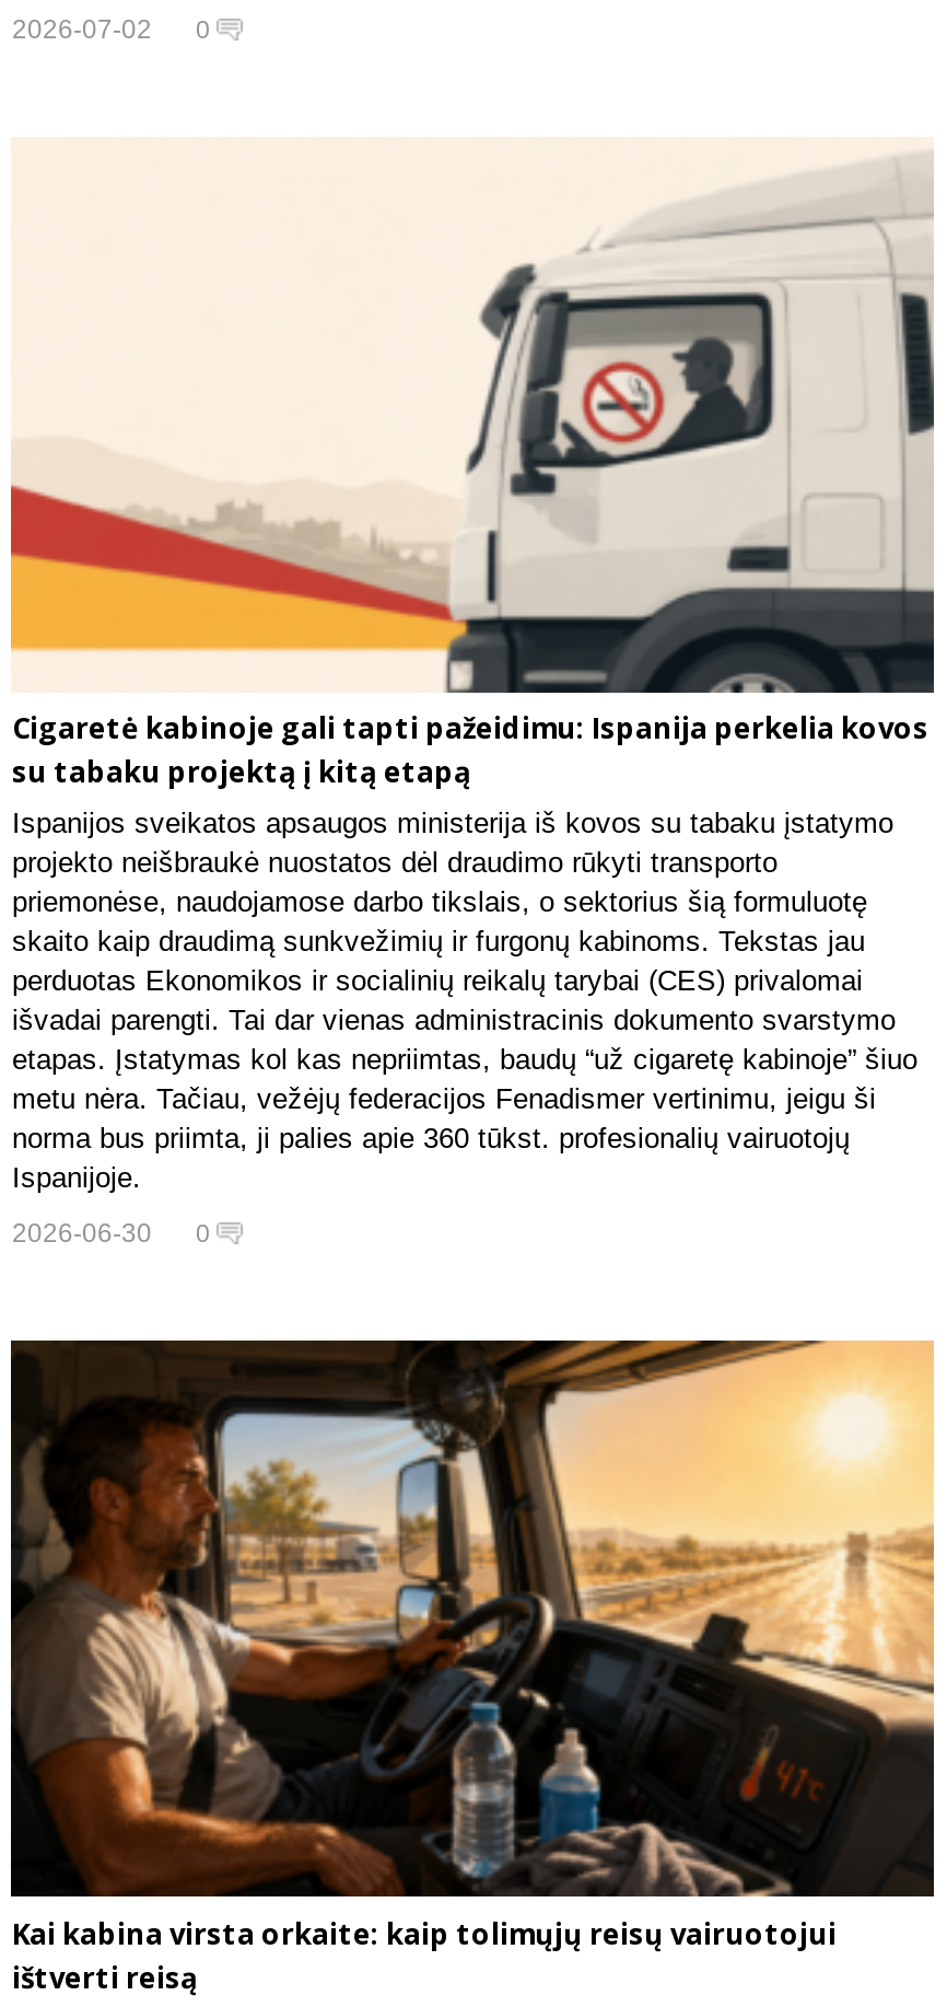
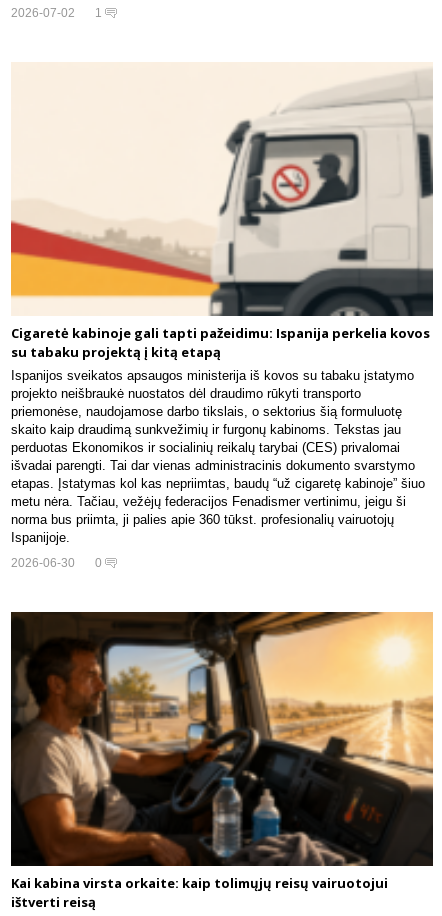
[12,14,211,44] 2026-07-02 0 -> [11,6,102,20] 2026-07-02 1

